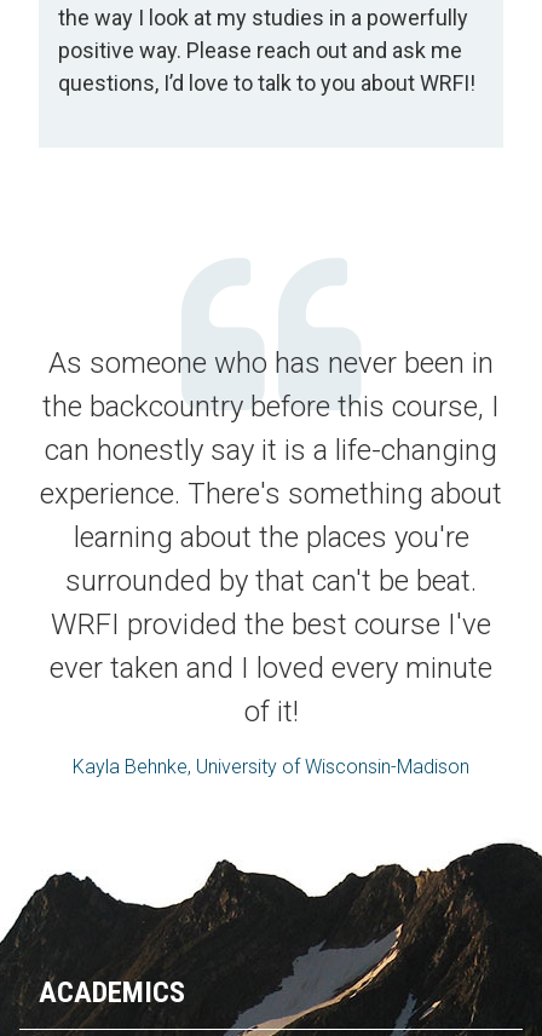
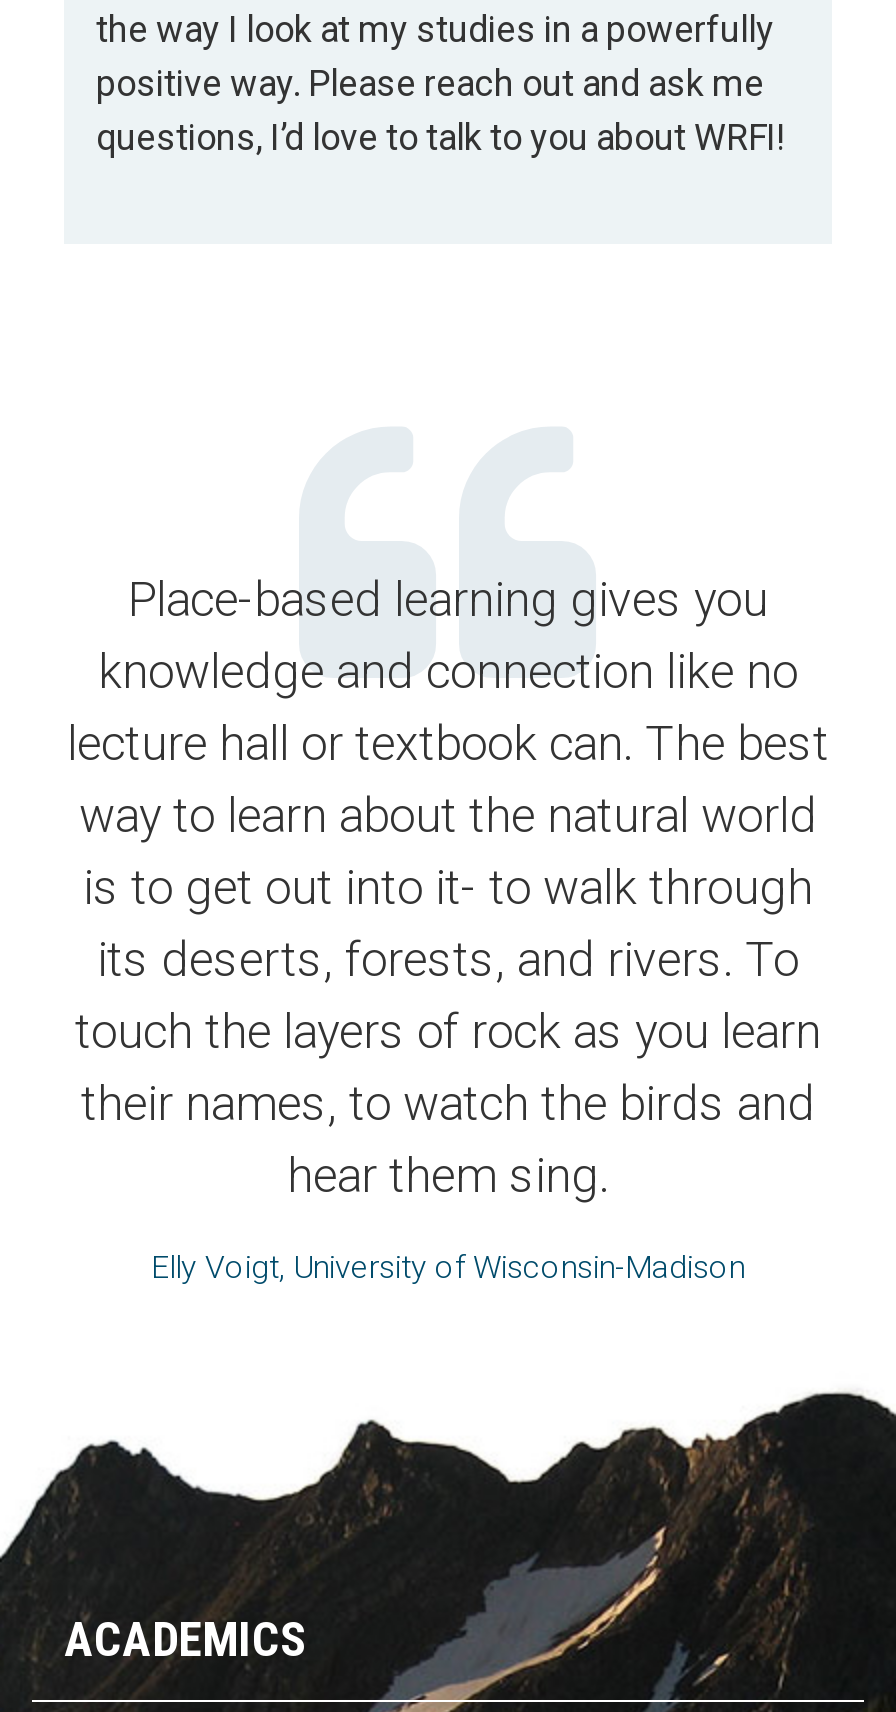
[40,346,502,729] As someone who has never been in | the backcountry before this course, I | can honestly say it is a life-changing | experience. There's something about | learning about the places you're | surrounded by that can't be beat. | WRFI provided the best course I've | ever taken and I loved every minute | of it! -> [67,572,829,1204] Place-based learning gives you | knowledge and connection like no | lecture hall or textbook can. The best | way to learn about the natural world | is to get out into it- to walk through | its deserts, forests, and rivers. To | touch the layers of rock as you learn | their names, to watch the birds and | hear them sing.
[73,755,469,778] Kayla Behnke, University of Wisconsin-Madison -> [151,1248,745,1286] Elly Voigt, University of Wisconsin-Madison

